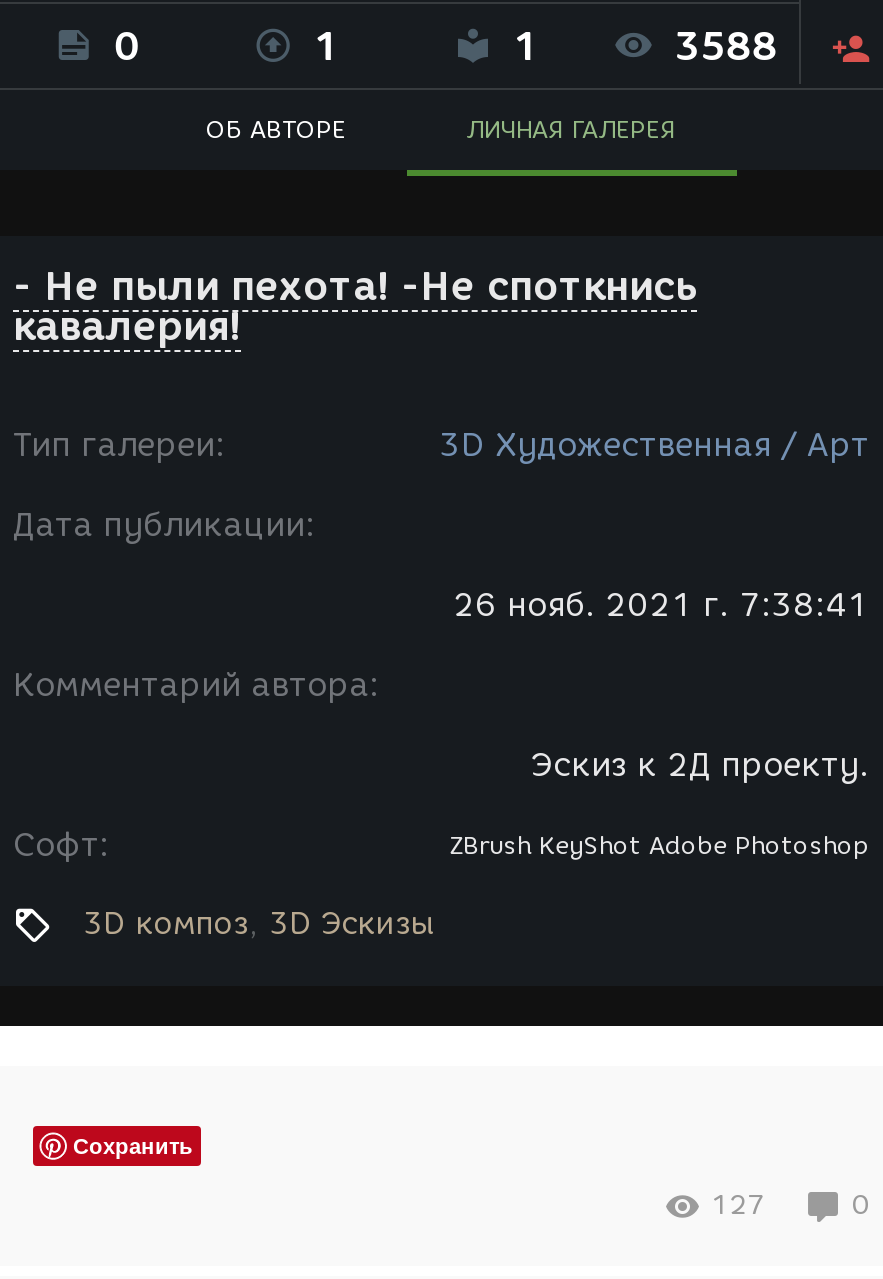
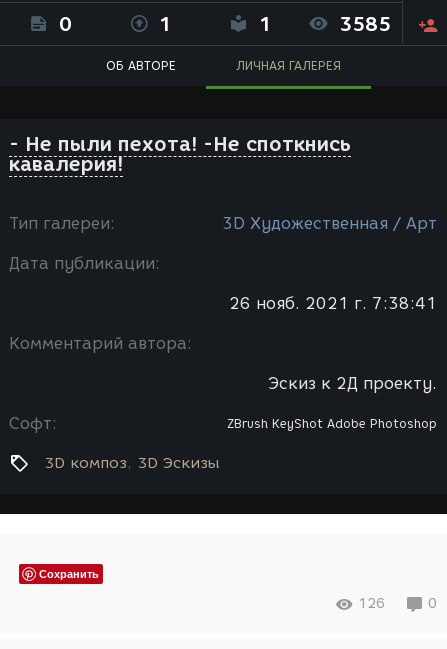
[674,22,778,70] 3588 -> [339,12,391,36] 3585
[711,1188,765,1222] 127 -> [358,595,385,612] 126

